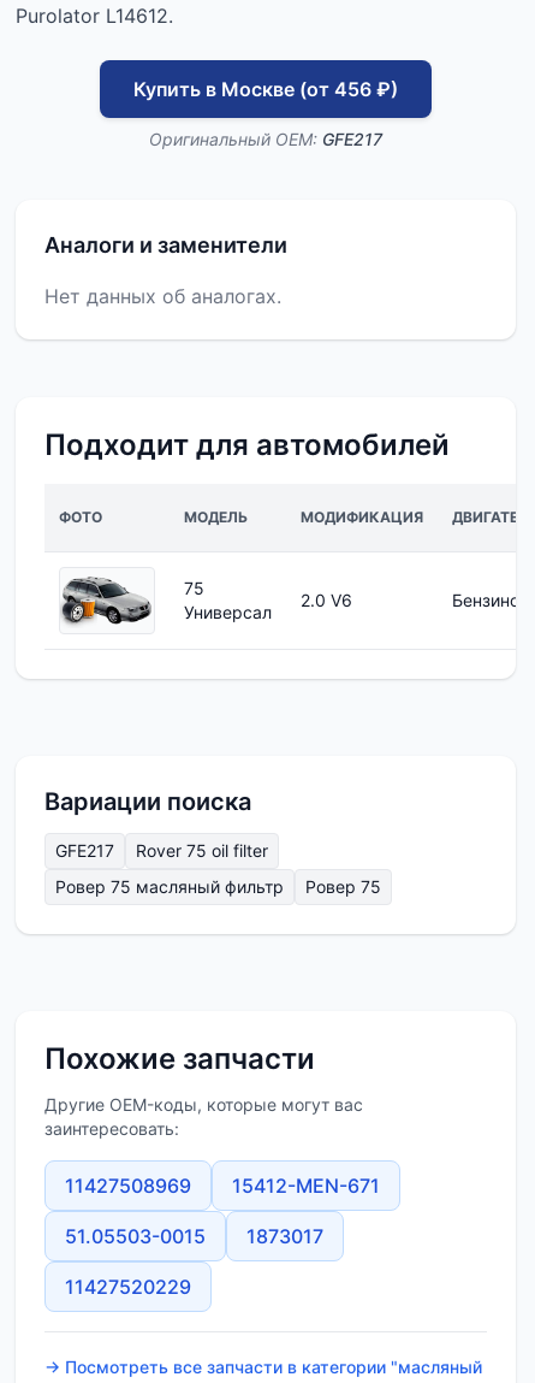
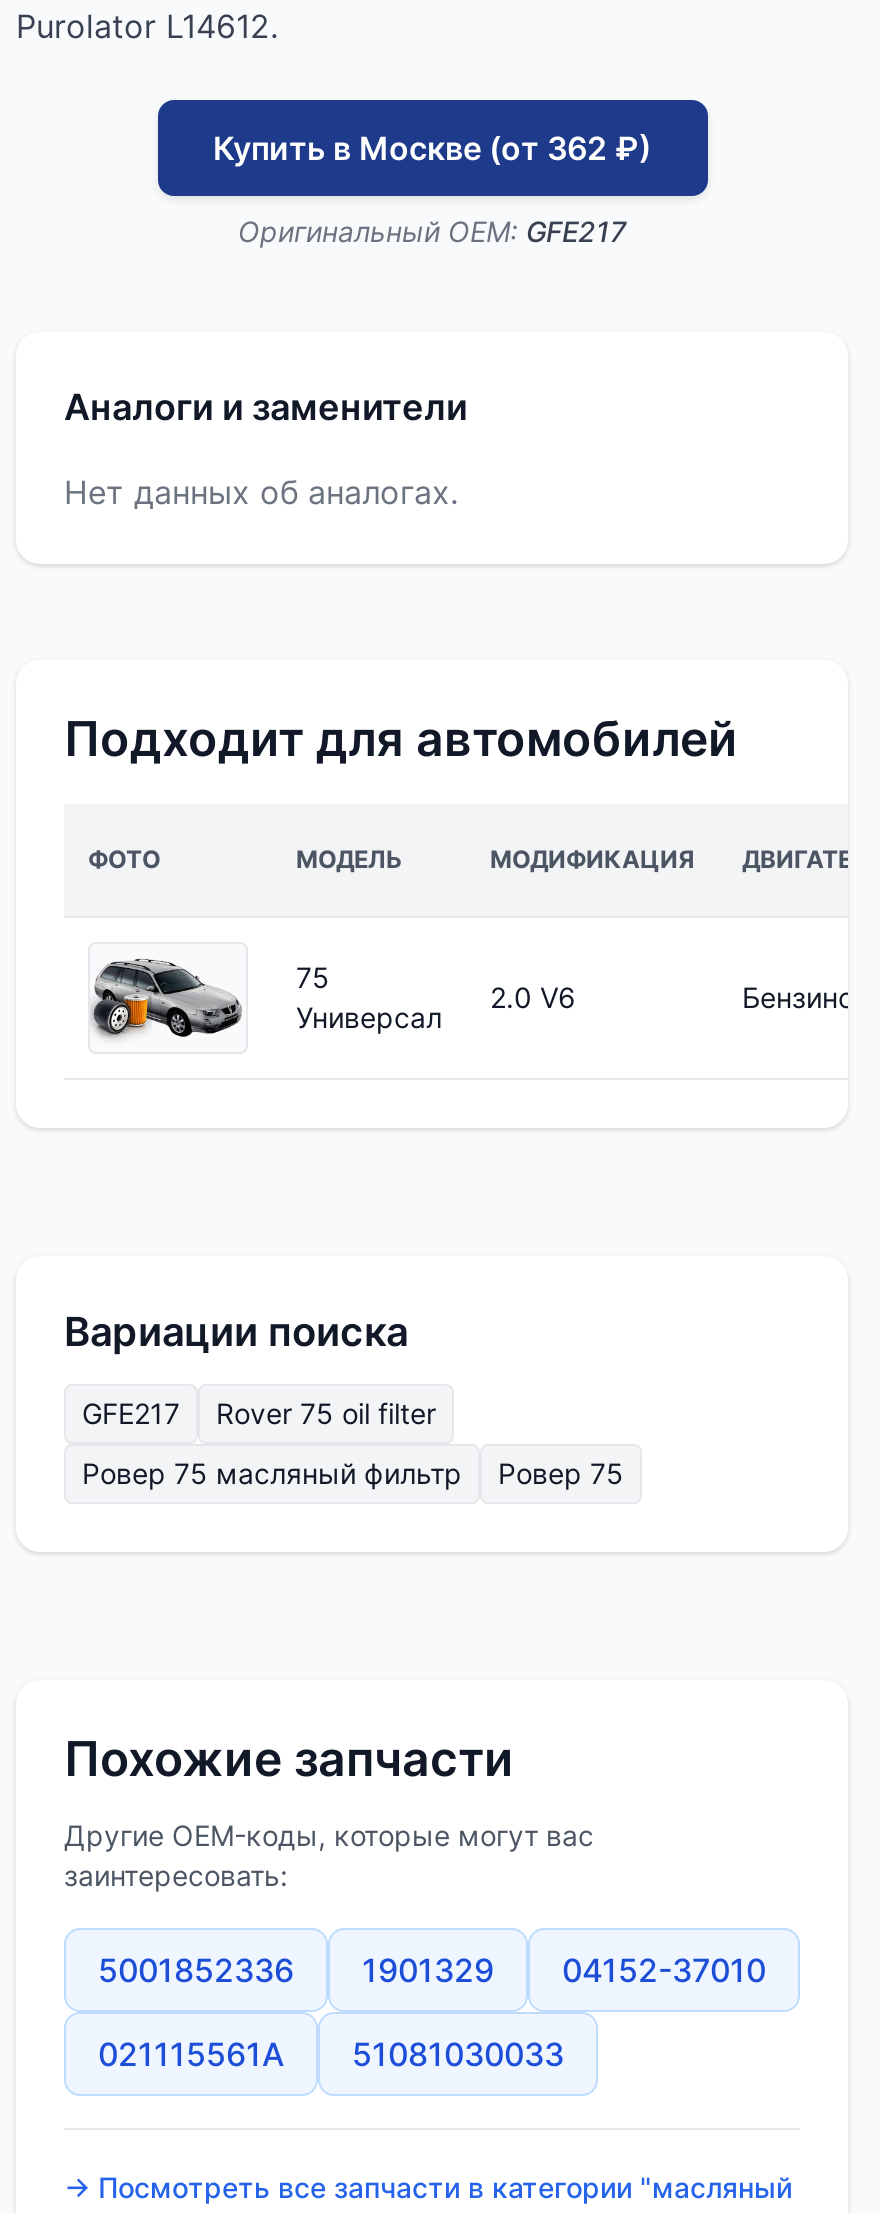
[133,77,398,101] Купить в Москве (от 456 ₽) -> [213,128,651,168] Купить в Москве (от 362 ₽)
[65,1174,380,1299] 11427508969 | 15412-MEN-671 | 51.05503-0015 | 1873017 | 11427520229 -> [98,1950,766,2074] 5001852336 | 1901329 | 04152-37010 | 021115561A | 51081030033

